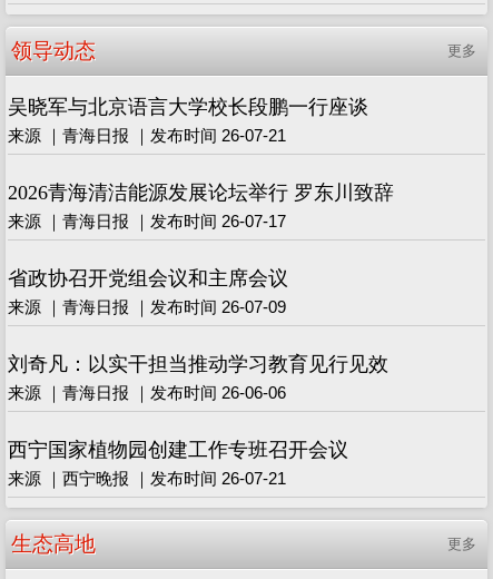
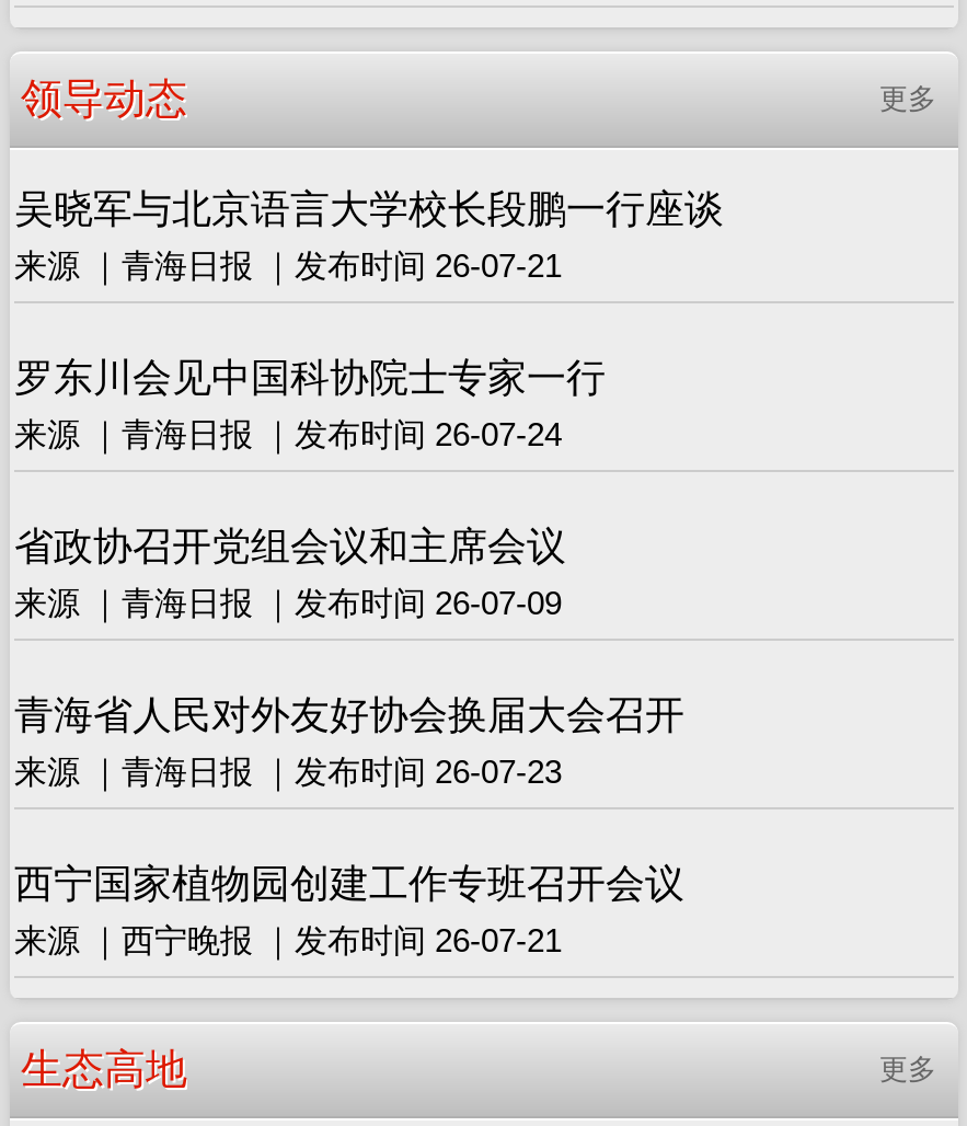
[8,181,394,230] 2026青海清洁能源发展论坛举行 罗东川致辞 | 来源 ｜青海日报 ｜发布时间 26-07-17 -> [14,356,606,452] 罗东川会见中国科协院士专家一行 | 来源 ｜青海日报 ｜发布时间 26-07-24
[8,353,388,402] 刘奇凡：以实干担当推动学习教育见行见效 | 来源 ｜青海日报 ｜发布时间 26-06-06 -> [14,693,684,790] 青海省人民对外友好协会换届大会召开 | 来源 ｜青海日报 ｜发布时间 26-07-23

